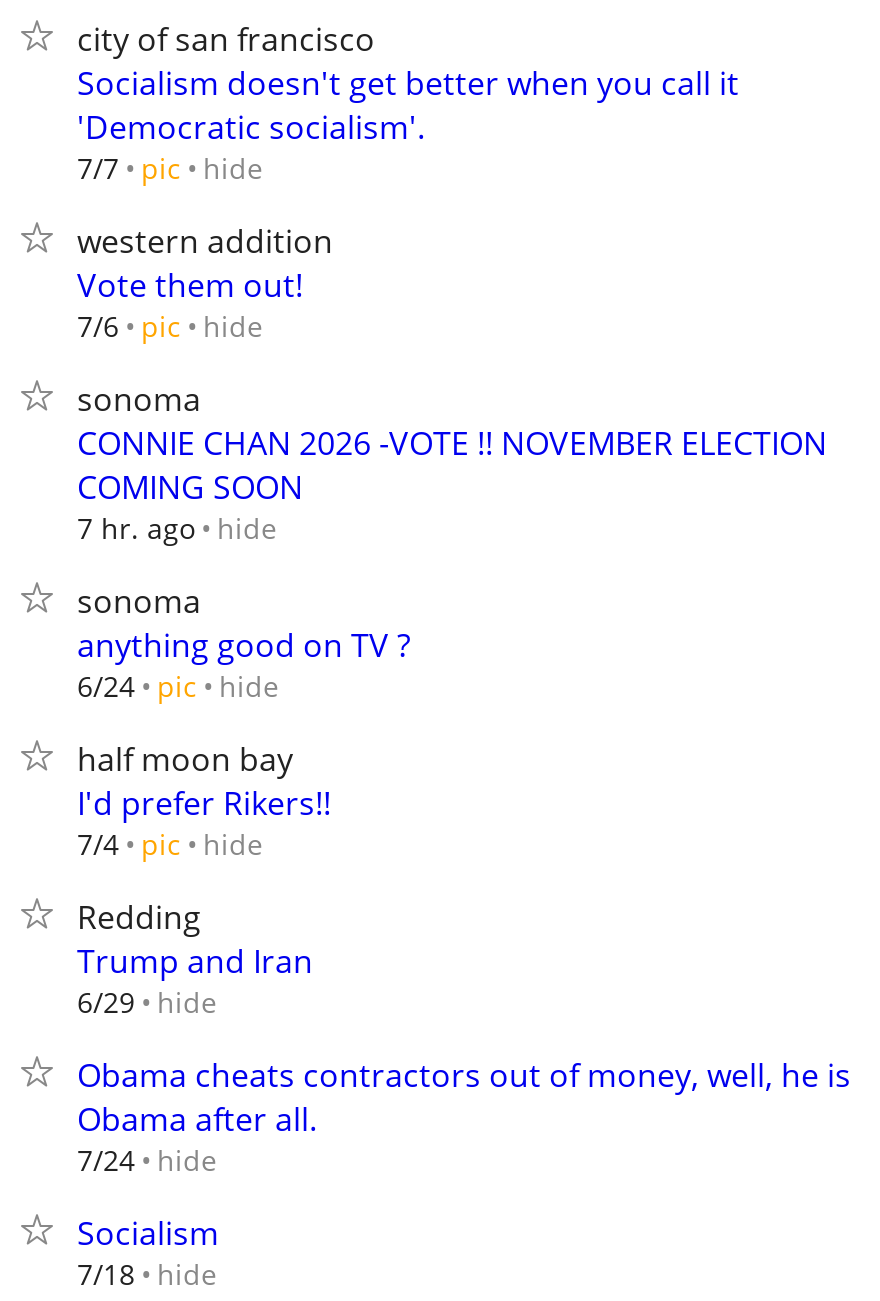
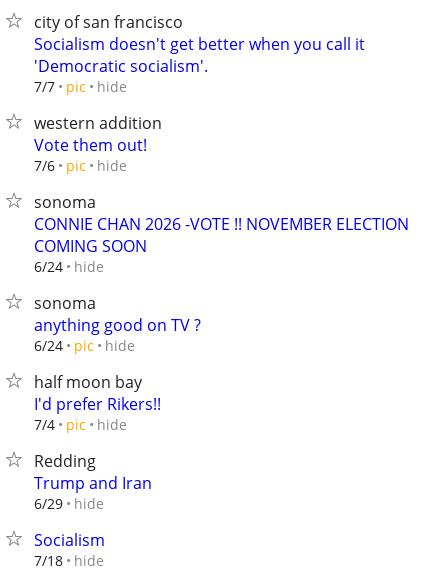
[77,508,277,547] 7 hr. ago hide -> [34,256,104,276] 6/24 hide
[77,1053,851,1179] Obama cheats contractors out of money, well, he is | Obama after all. | 7/24 hide -> none

